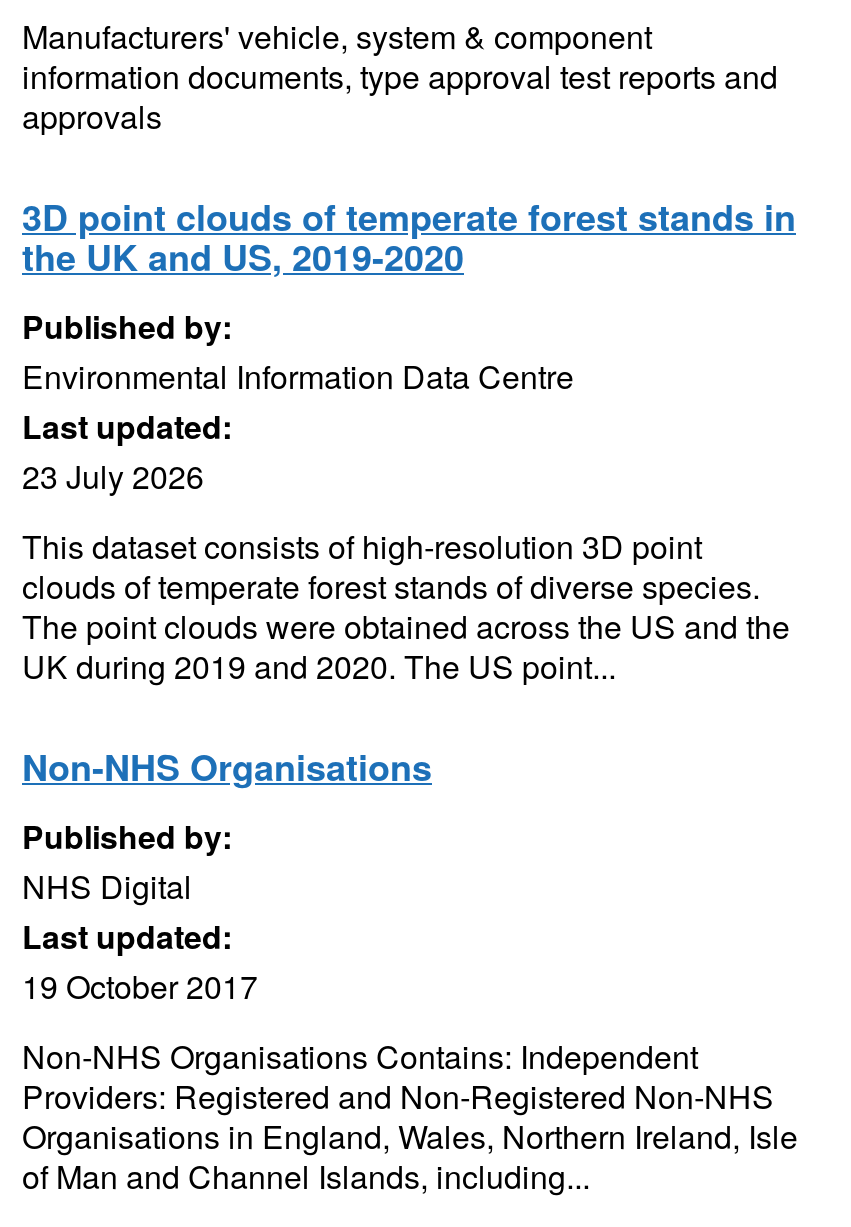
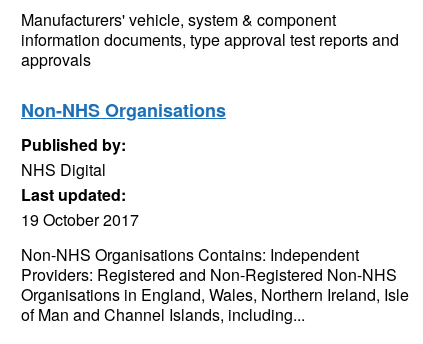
[22,191,796,689] 3D point clouds of temperate forest stands in | the UK and US, 2019-2020 | Published by: | Environmental Information Data Centre | Last updated: | 23 July 2026 | This dataset consists of high-resolution 3D point | clouds of temperate forest stands of diverse species. | The point clouds were obtained across the US and the | UK during 2019 and 2020. The US point... -> none

